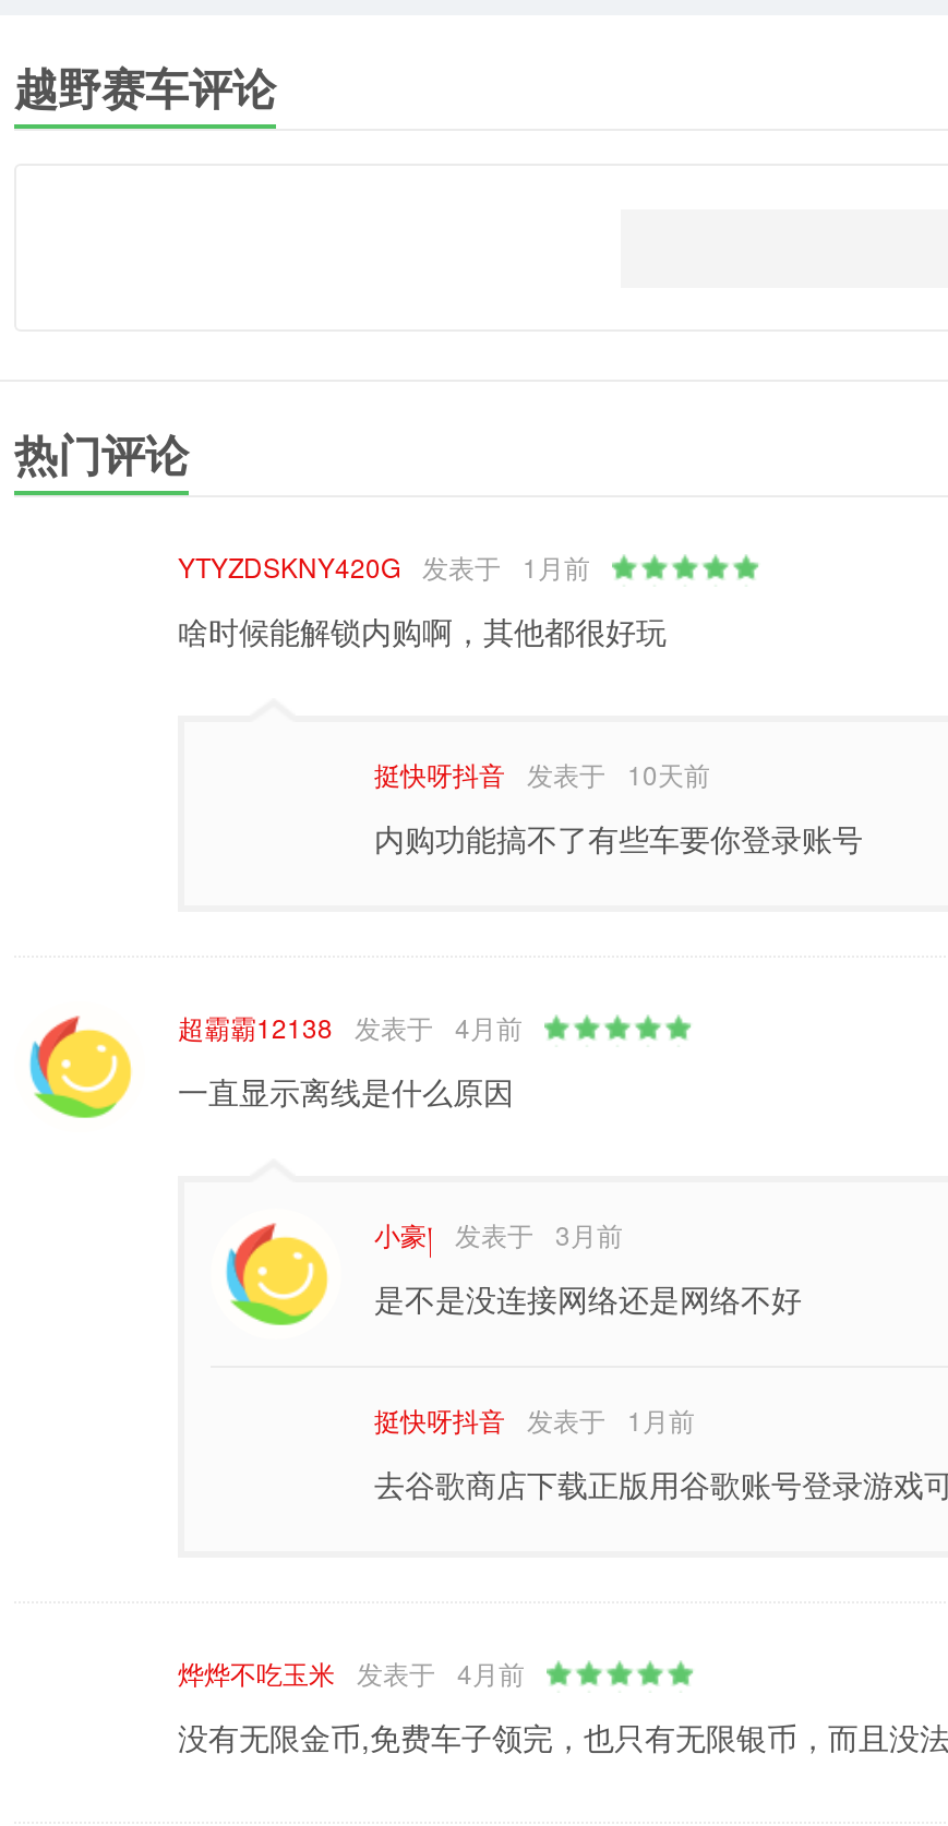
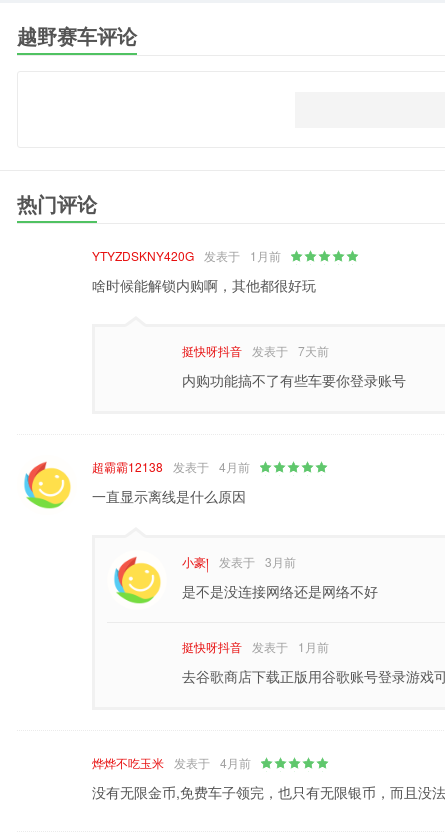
[374,755,710,792] 挺快呀抖音 发表于 10天前 -> [182,342,329,359] 挺快呀抖音 发表于 7天前

